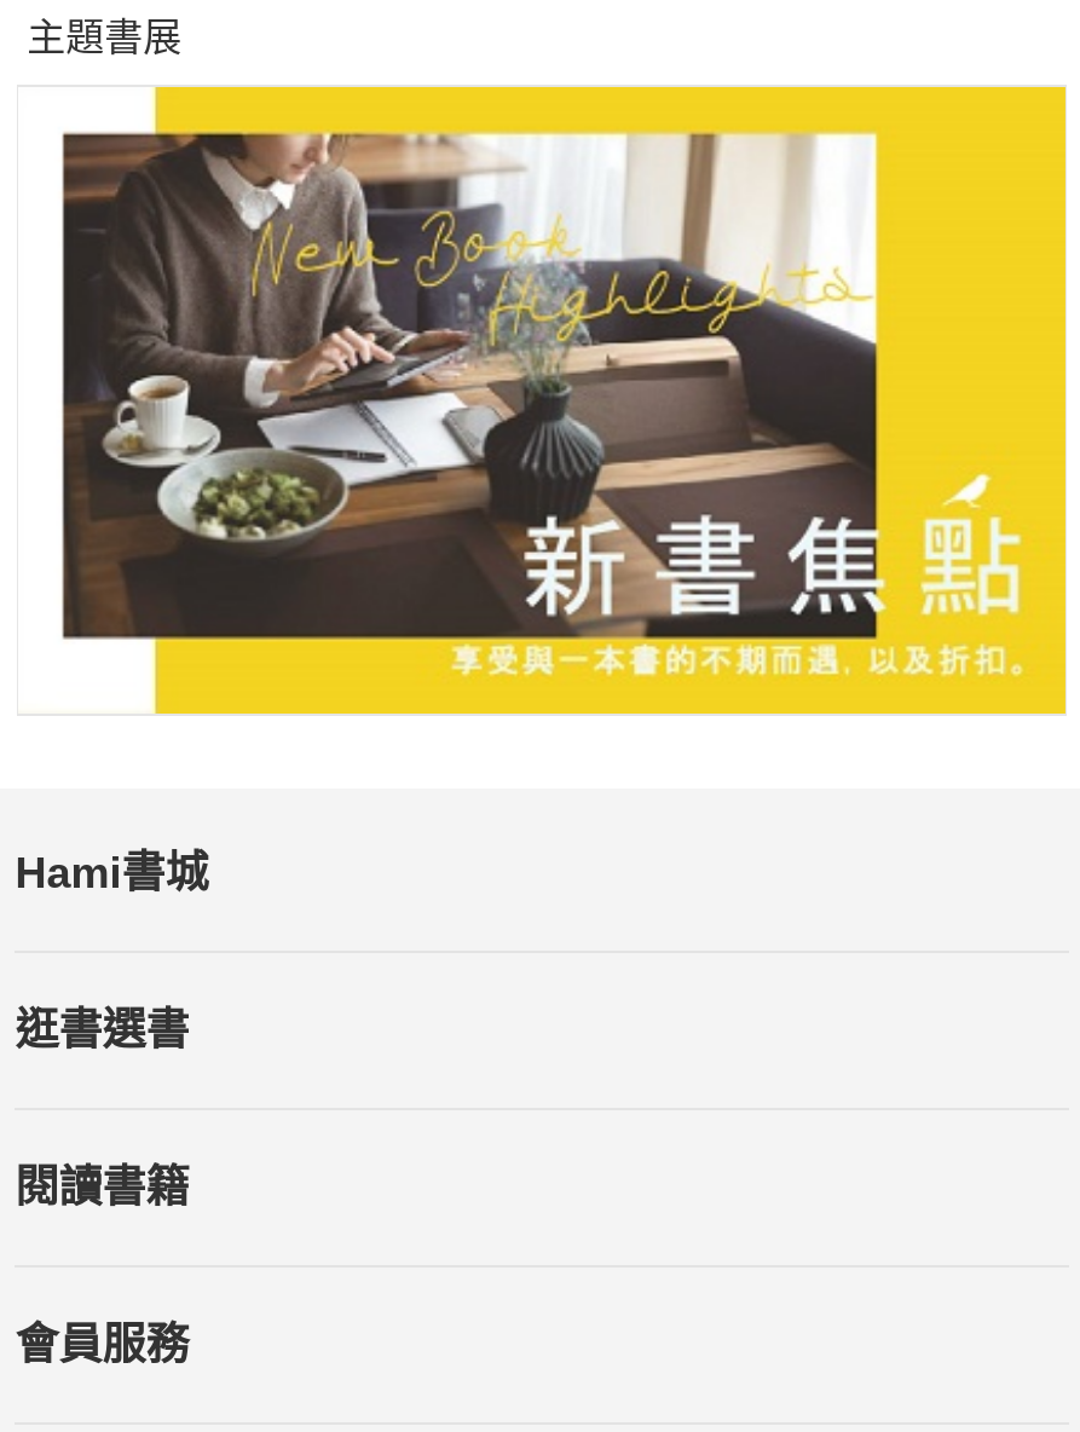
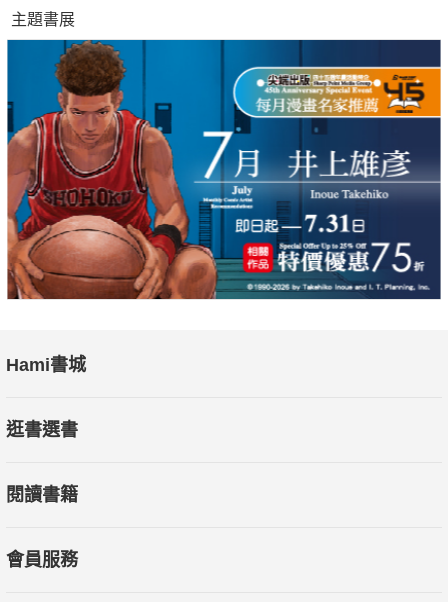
[17,85,1069,716] [image] -> [6,39,442,300] [image]

